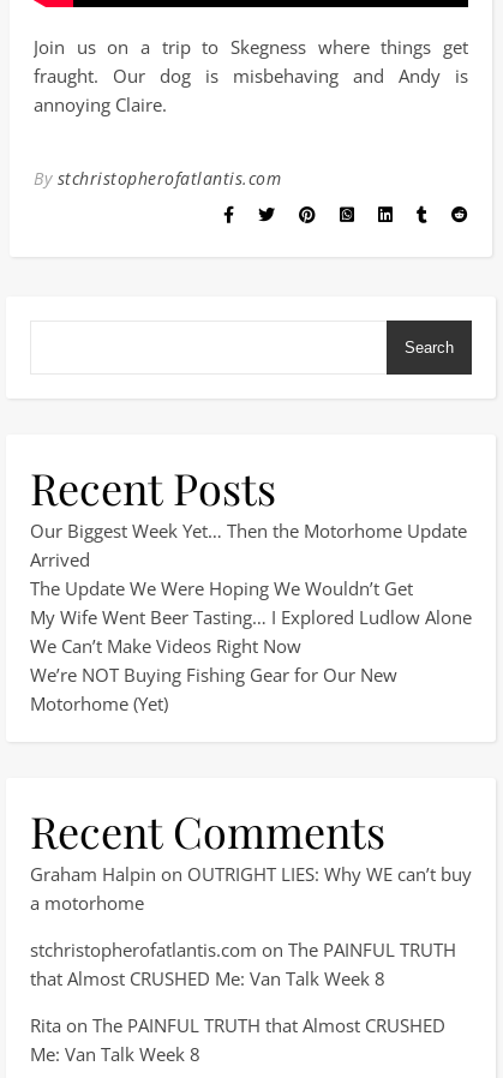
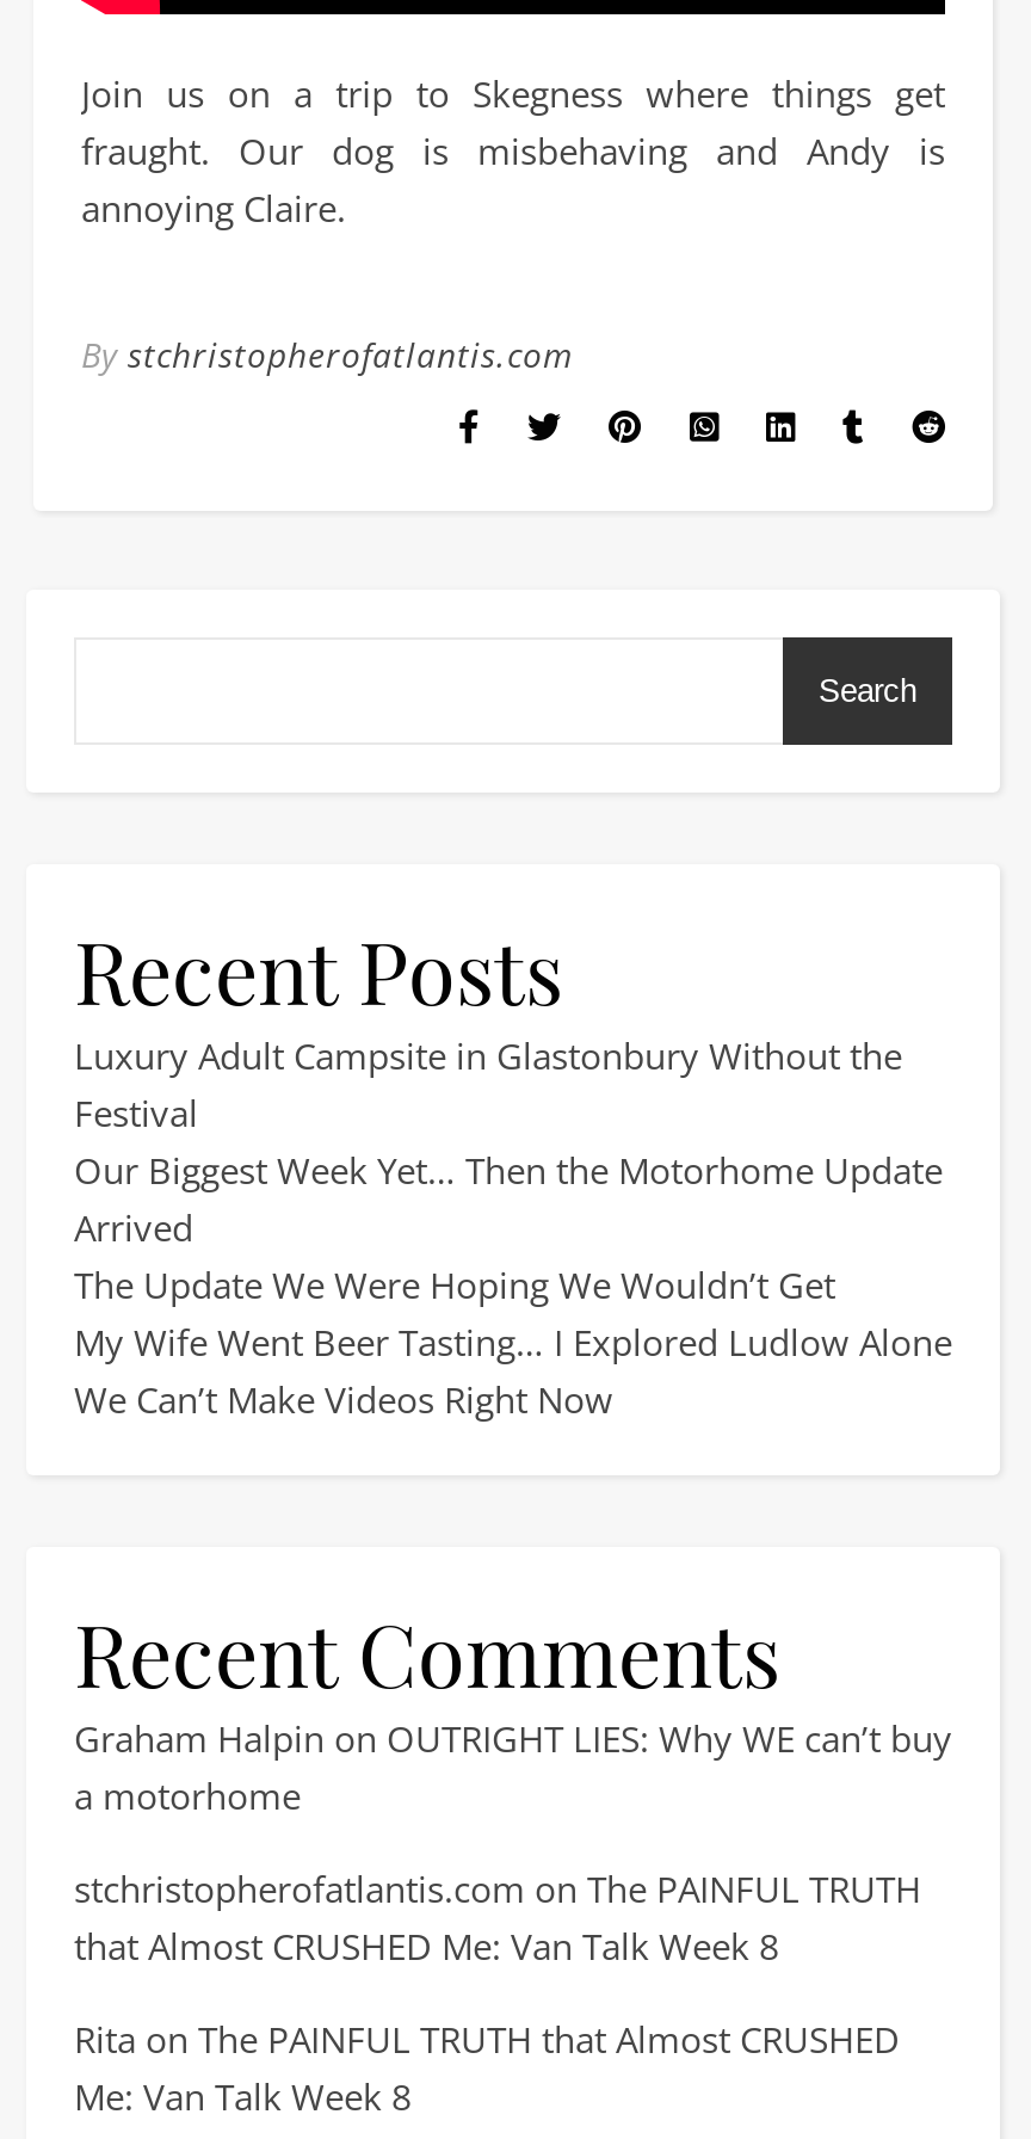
none -> [74,1031,902,1136] Luxury Adult Campsite in Glastonbury Without the | Festival
moved [30,519,472,658] -> [74,1146,952,1423]: Our Biggest Week Yet… Then the Motorhome Update | Arrived | The Update We Were Hoping We Wouldn’t Get | My Wife Went Beer Tasting… I Explored Ludlow Alone | We Can’t Make Videos Right Now
[30,663,397,715] We’re NOT Buying Fishing Gear for Our New | Motorhome (Yet) -> none

